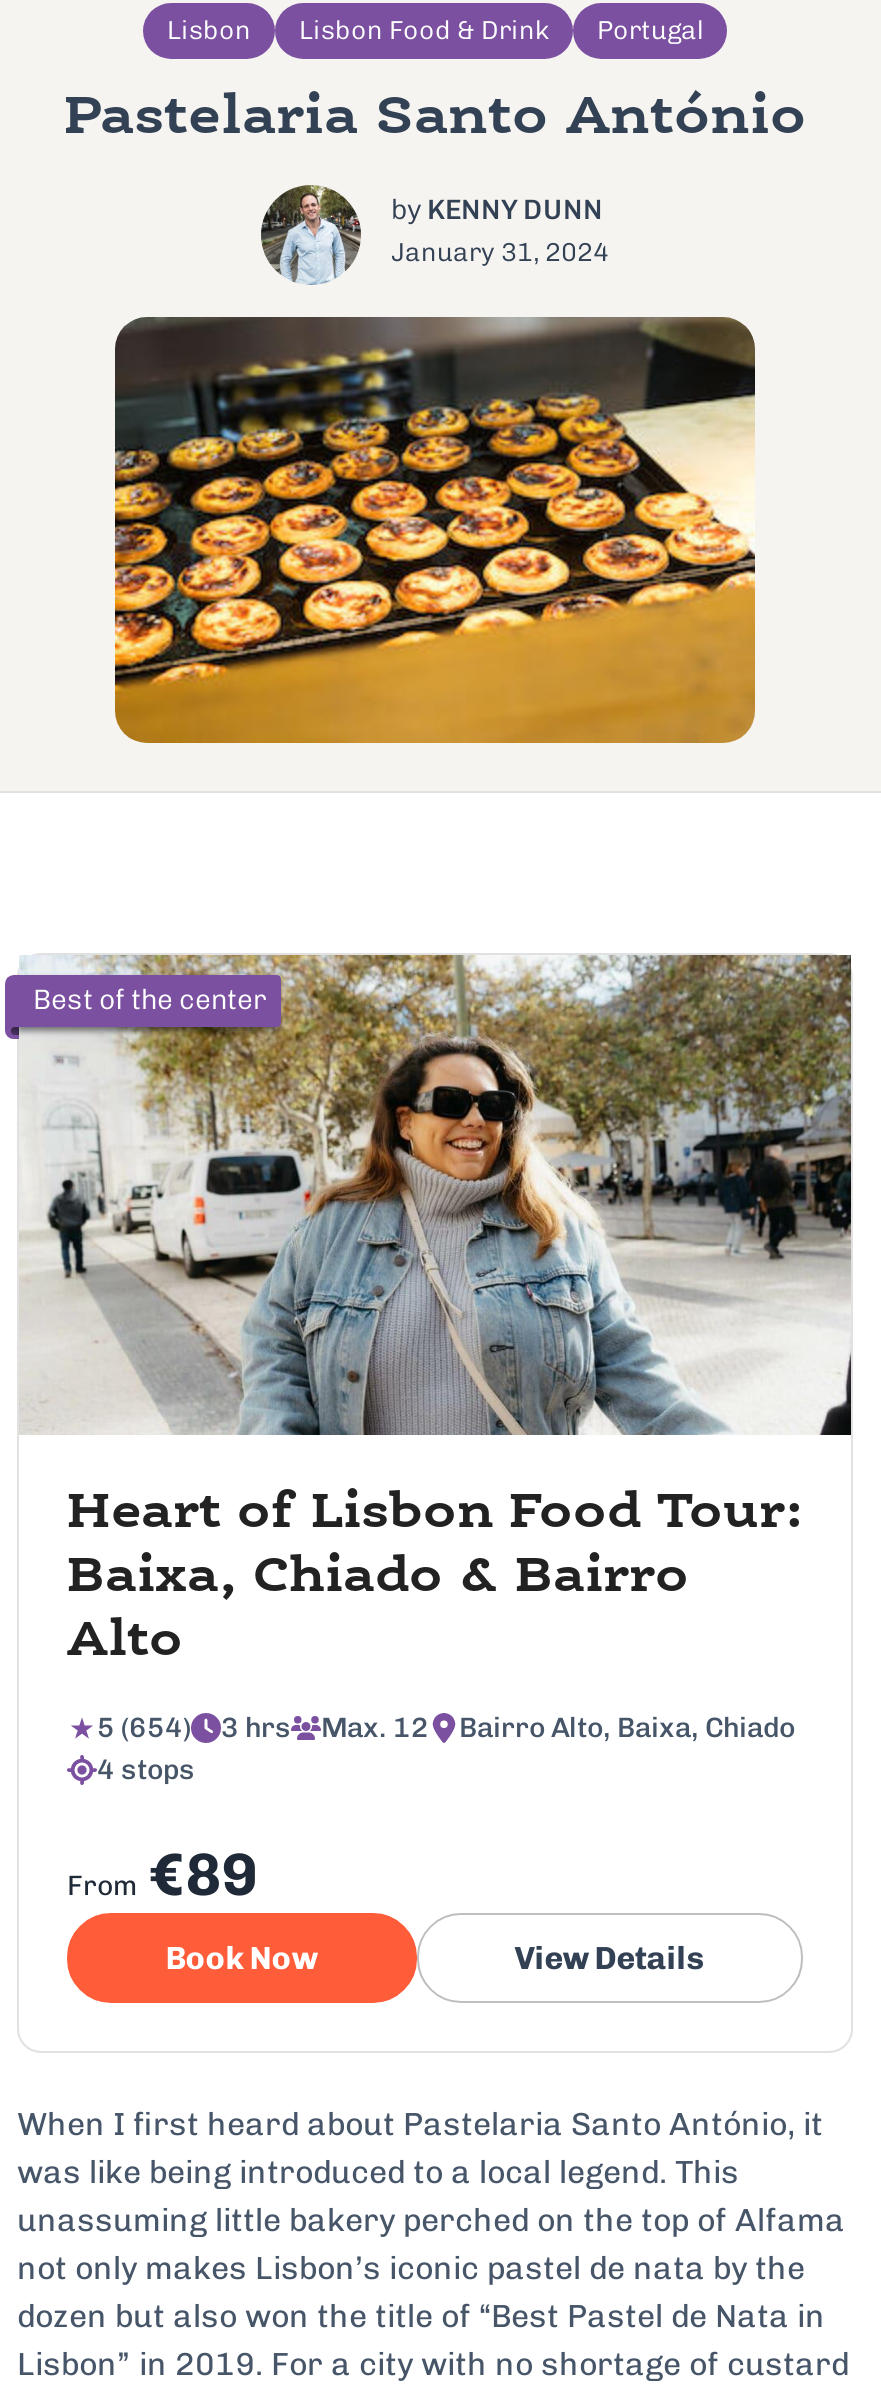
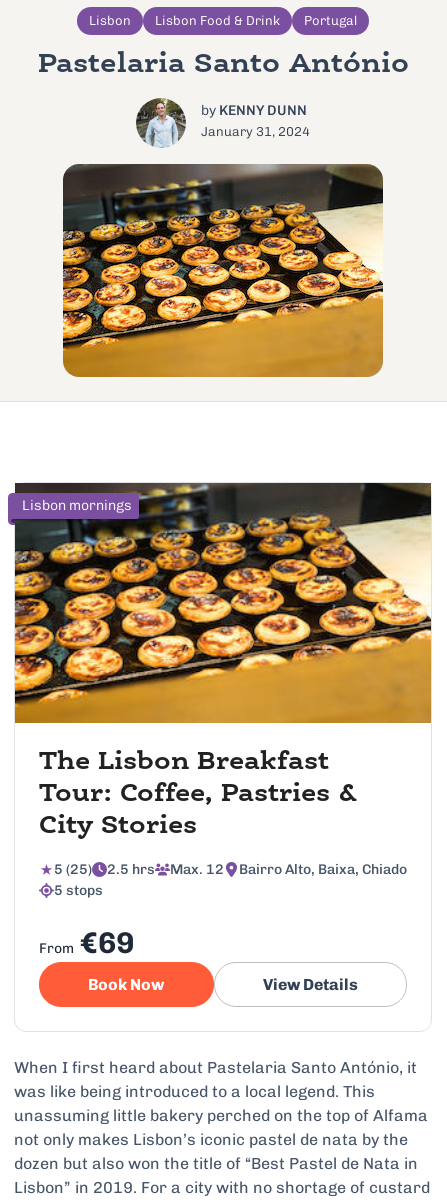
[17,953,853,1437] [image] | Best of the center -> [14,482,432,724] [image] | Lisbon mornings
[67,1487,803,1669] Heart of Lisbon Food Tour: | Baixa, Chiado & Bairro | Alto -> [39,749,358,840] The Lisbon Breakfast | Tour: Coffee, Pastries & | City Stories
[97,1711,291,1745] 5 (654) | 3 hrs -> [54,861,155,878] 5 (25) | 2.5 hrs
[97,1753,195,1787] 4 stops -> [54,882,103,899] 5 stops
[67,1839,257,1911] From €89 -> [39,925,134,961] From €69

